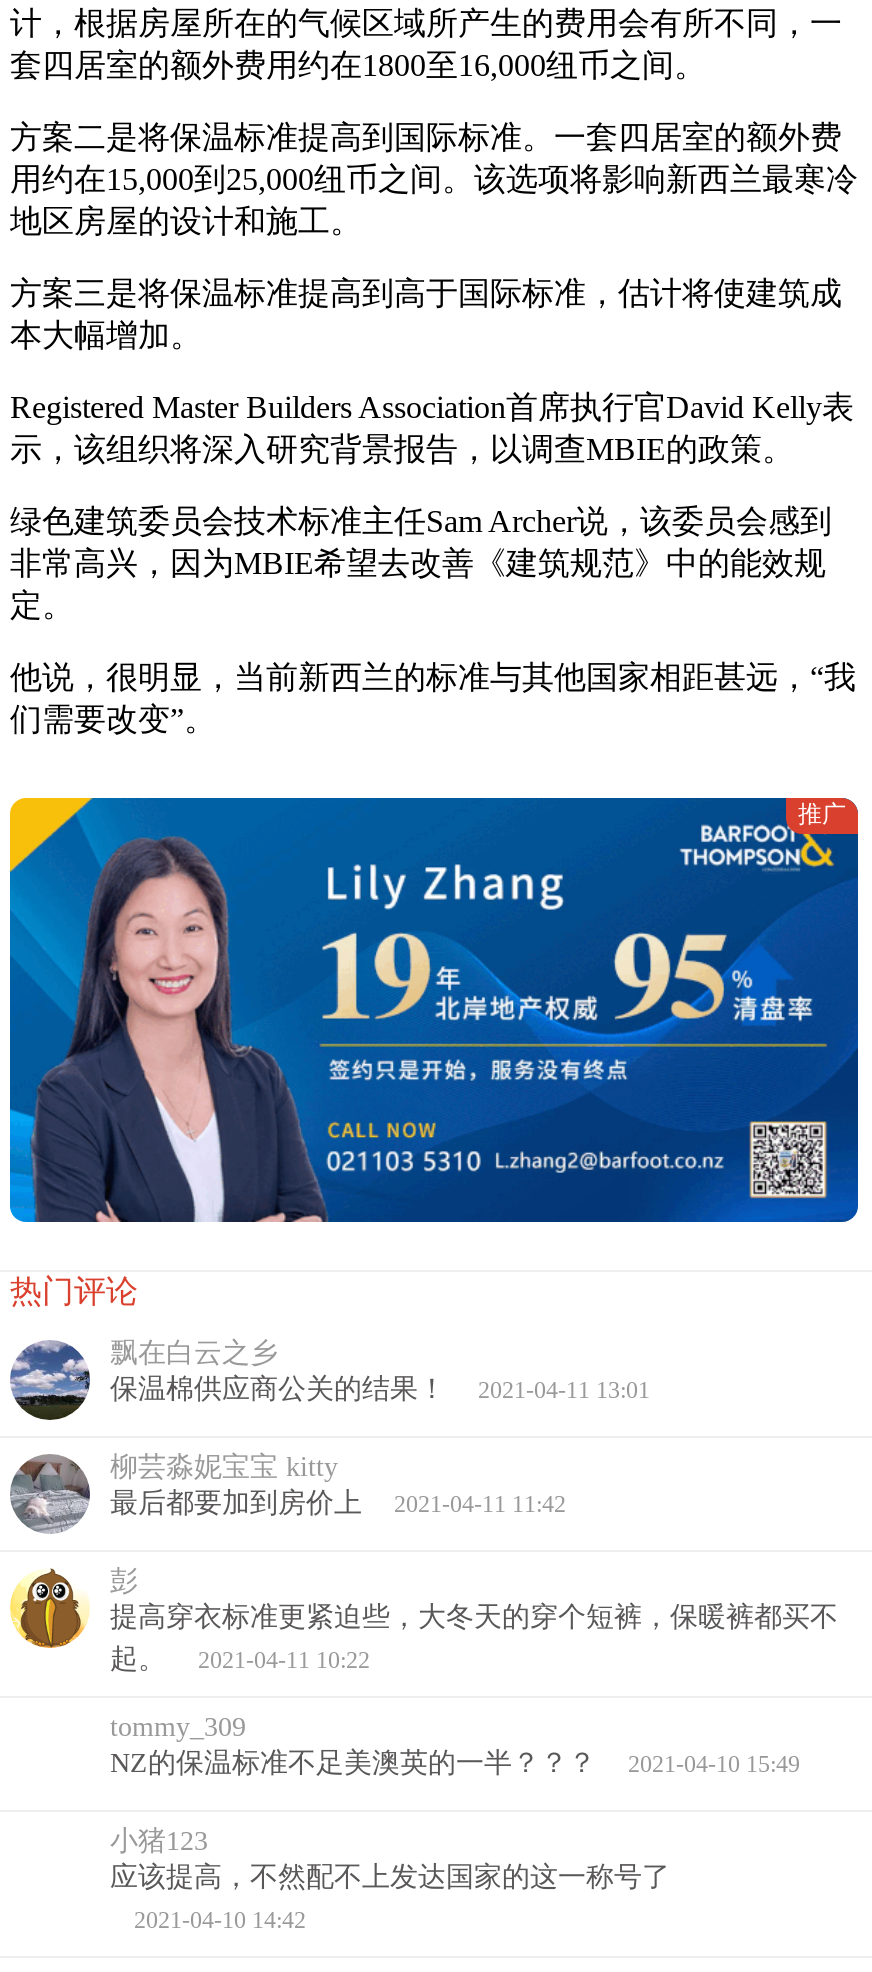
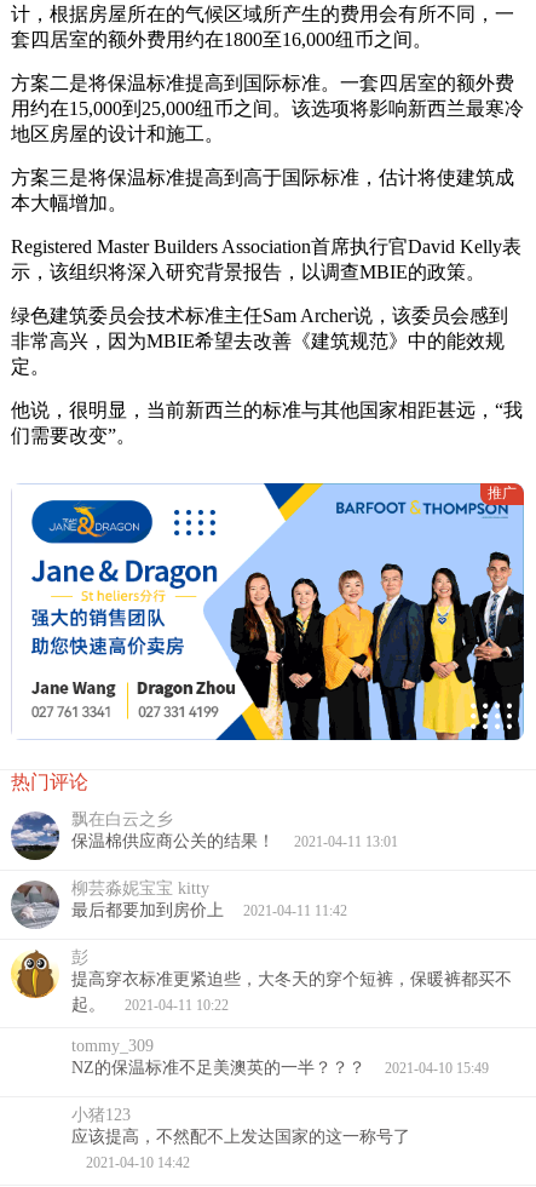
[8,796,860,1224] [image] -> [11,482,525,741] [image]

